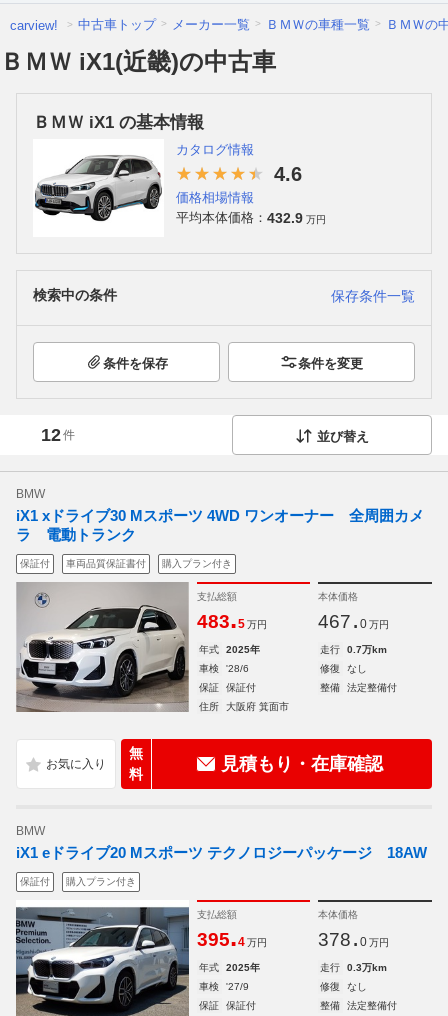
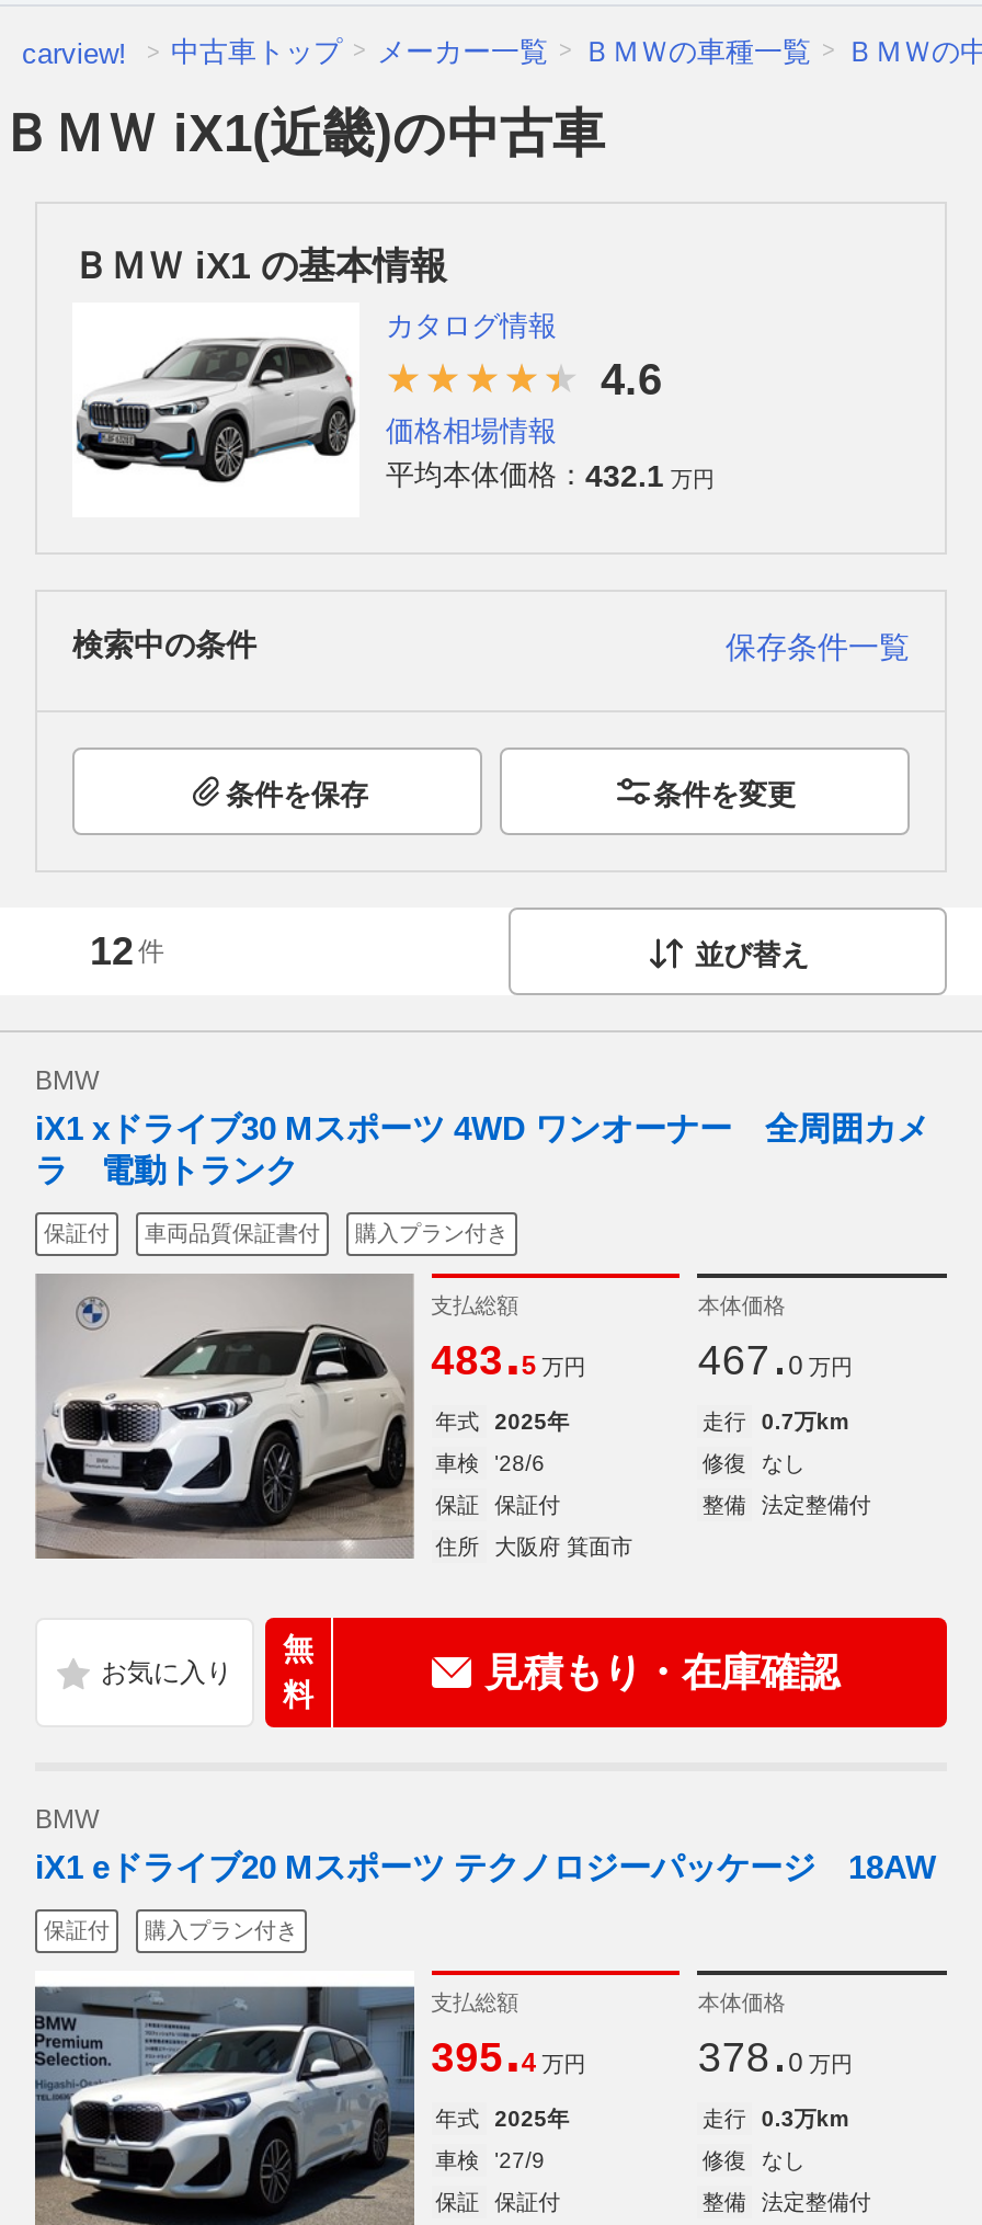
[176,209,326,225] 平均本体価格：432.9 万円 -> [386,457,715,492] 平均本体価格：432.1 万円

